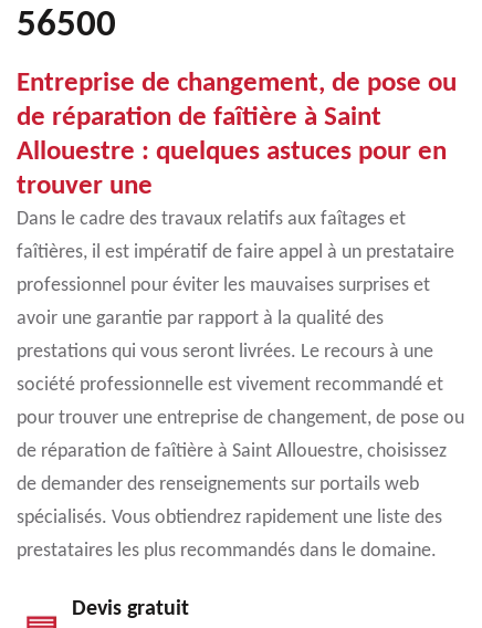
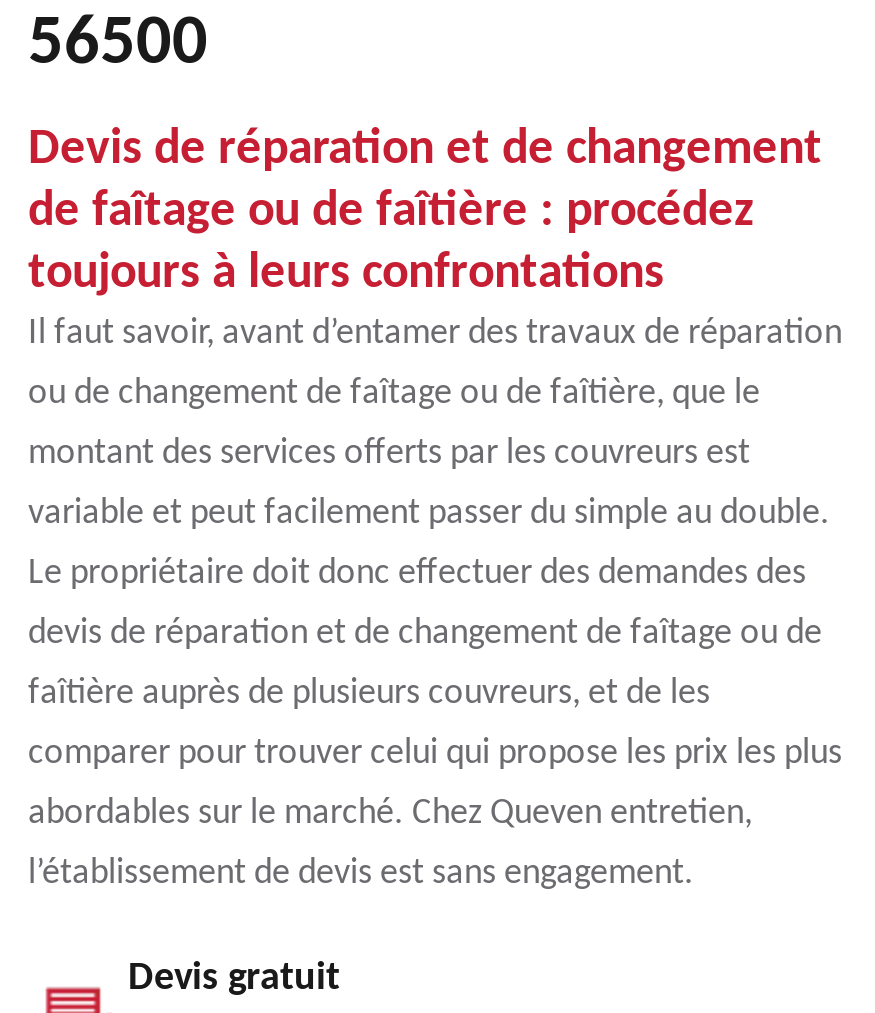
[17,70,464,562] Entreprise de changement, de pose ou | de réparation de faîtière à Saint | Allouestre : quelques astuces pour en | trouver une | Dans le cadre des travaux relatifs aux faîtages et | faîtières, il est impératif de faire appel à un prestataire | professionnel pour éviter les mauvaises surprises et | avoir une garantie par rapport à la qualité des | prestations qui vous seront livrées. Le recours à une | société professionnelle est vivement recommandé et | pour trouver une entreprise de changement, de pose ou | de réparation de faîtière à Saint Allouestre, choisissez | de demander des renseignements sur portails web | spécialisés. Vous obtiendrez rapidement une liste des | prestataires les plus recommandés dans le domaine. -> [28,125,842,893] Devis de réparation et de changement | de faîtage ou de faîtière : procédez | toujours à leurs confrontations | Il faut savoir, avant d’entamer des travaux de réparation | ou de changement de faîtage ou de faîtière, que le | montant des services offerts par les couvreurs est | variable et peut facilement passer du simple au double. | Le propriétaire doit donc effectuer des demandes des | devis de réparation et de changement de faîtage ou de | faîtière auprès de plusieurs couvreurs, et de les | comparer pour trouver celui qui propose les prix les plus | abordables sur le marché. Chez Queven entretien, | l’établissement de devis est sans engagement.

